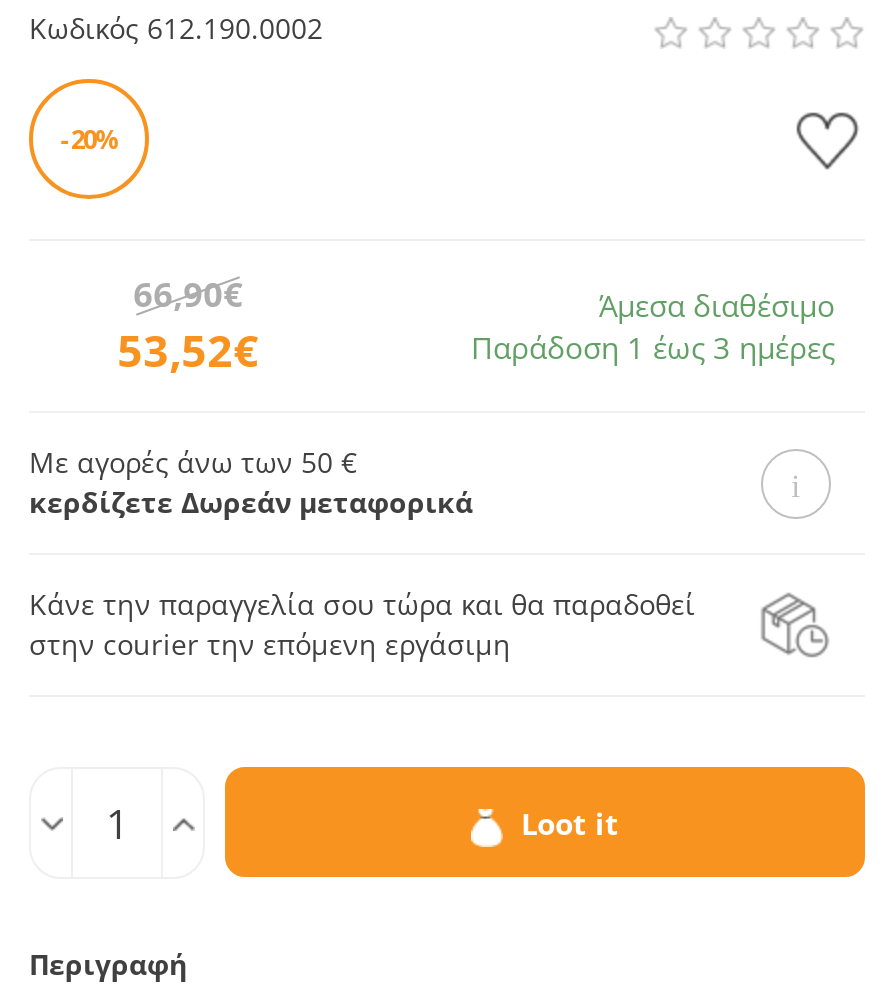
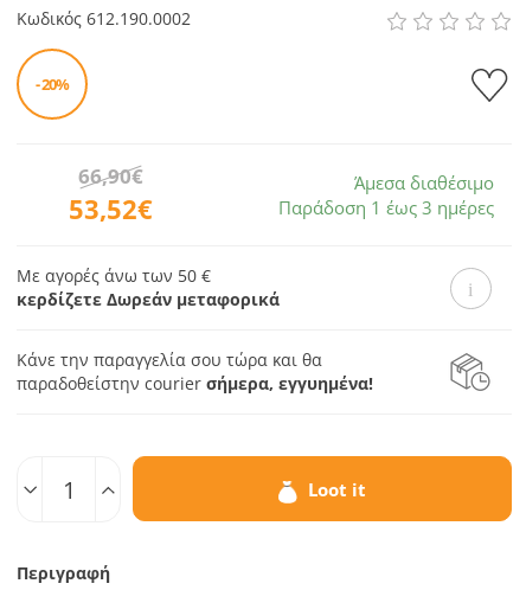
[29,585,695,663] Κάνε την παραγγελία σου τώρα και θα παραδοθεί | στην courier την επόμενη εργάσιμη -> [17,349,373,395] Κάνε την παραγγελία σου τώρα και θα | παραδοθείστην courier σήμερα, εγγυημένα!

